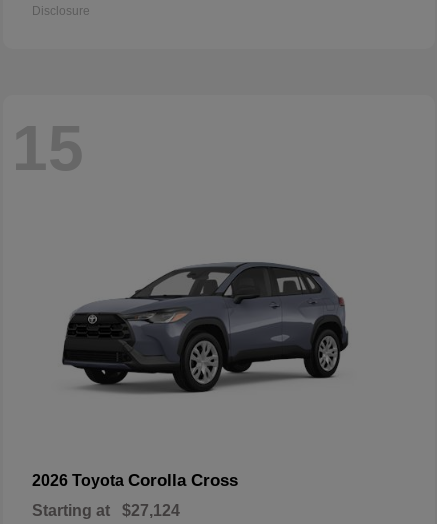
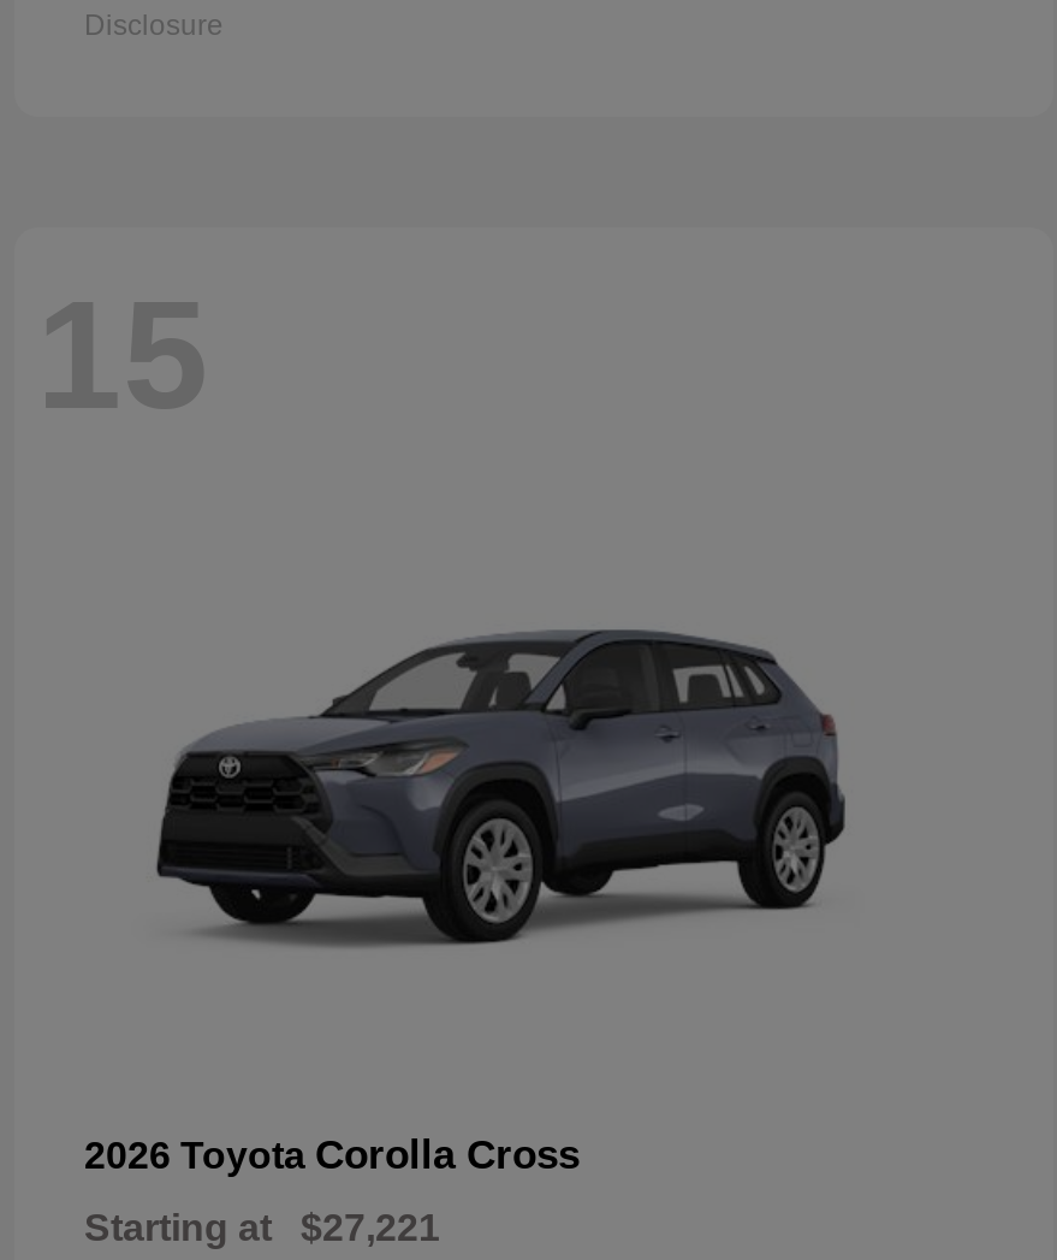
[32,502,180,519] Starting at $27,124 -> [84,1208,440,1249] Starting at $27,221

